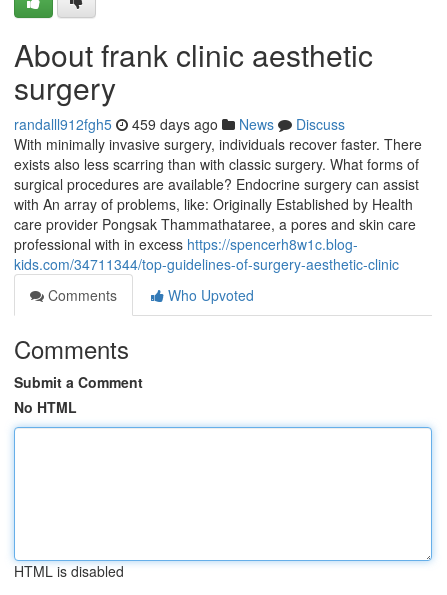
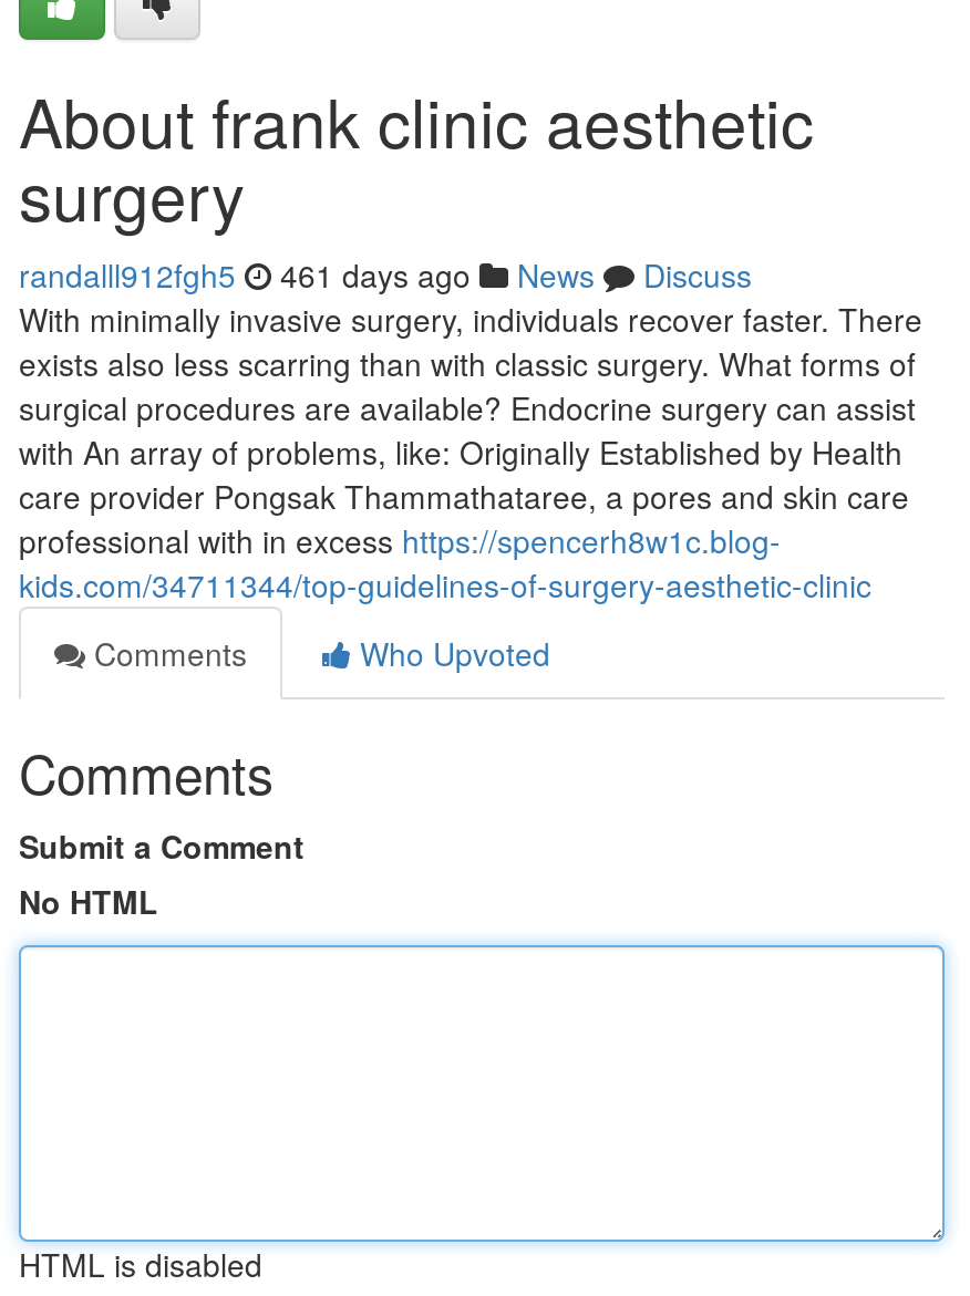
[14,114,345,134] randalll912fgh5 459 days ago News Discuss -> [19,252,752,297] randalll912fgh5 461 days ago News Discuss

